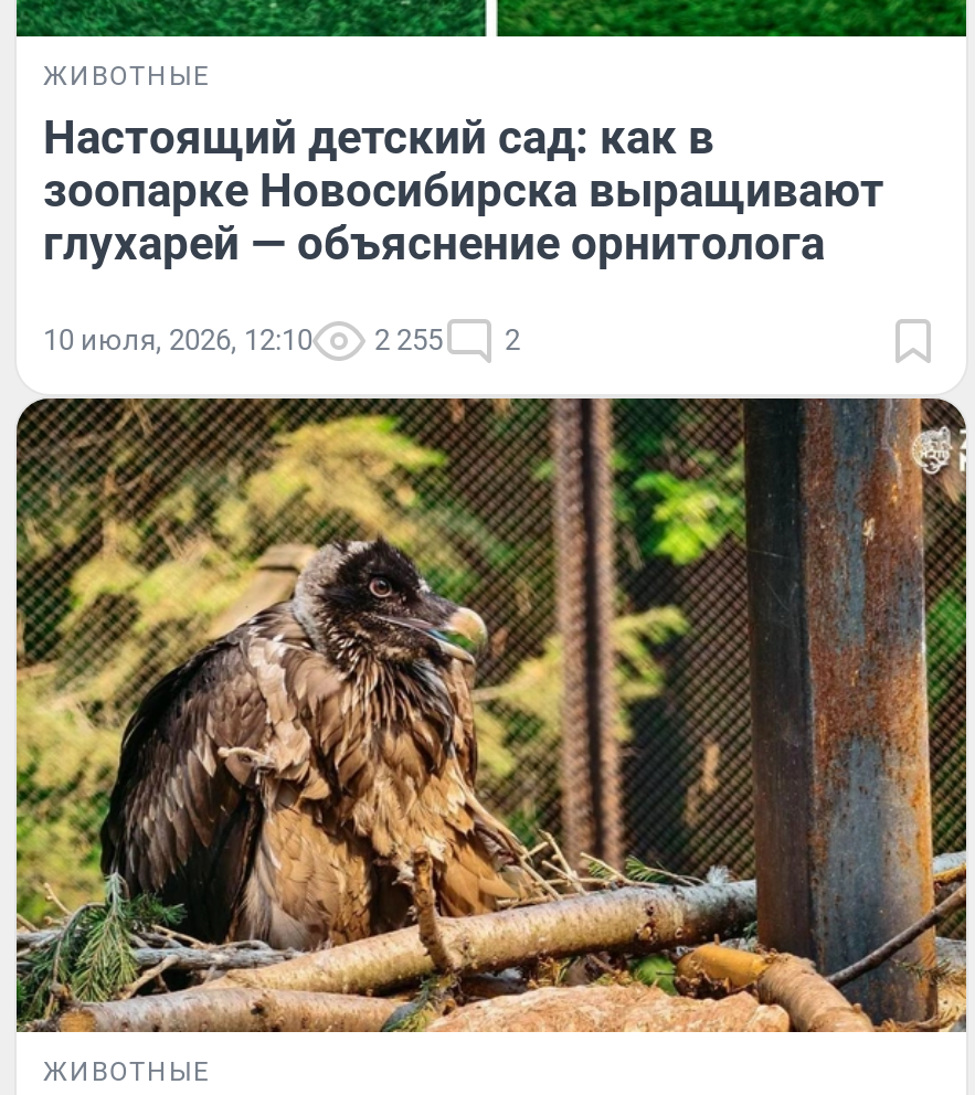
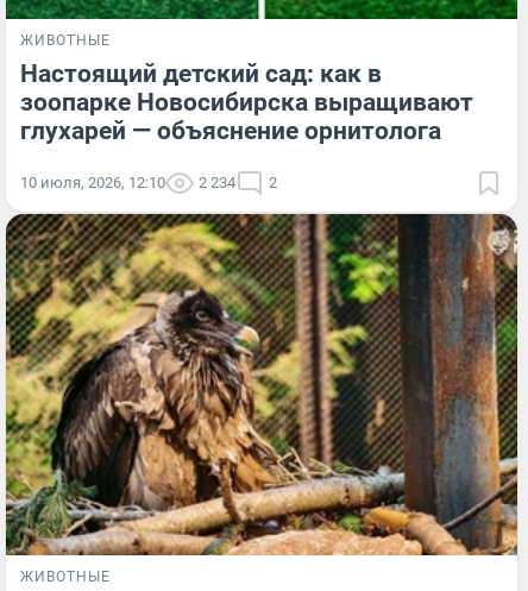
[43,323,520,356] 10 июля, 2026, 12:10 2 255 2 -> [20,174,277,192] 10 июля, 2026, 12:10 2 234 2

